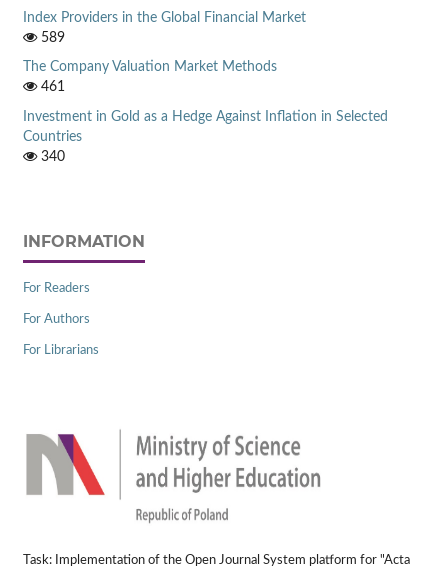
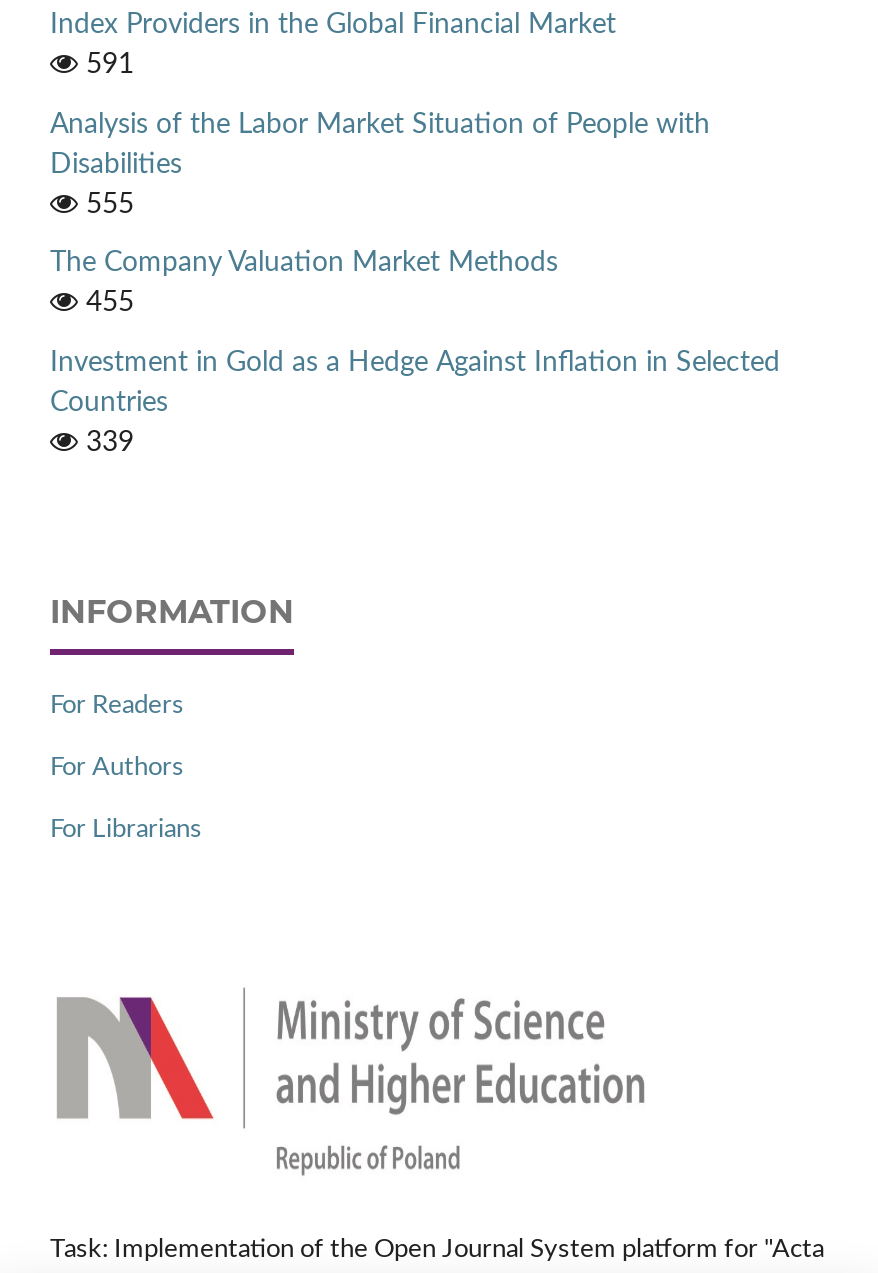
[37,30,65,44] 589 -> [50,50,710,218] 591 | Analysis of the Labor Market Situation of People with | Disabilities | 555
[37,80,65,94] 461 -> [78,290,134,318] 455
[37,150,65,164] 340 -> [78,430,134,458] 339

